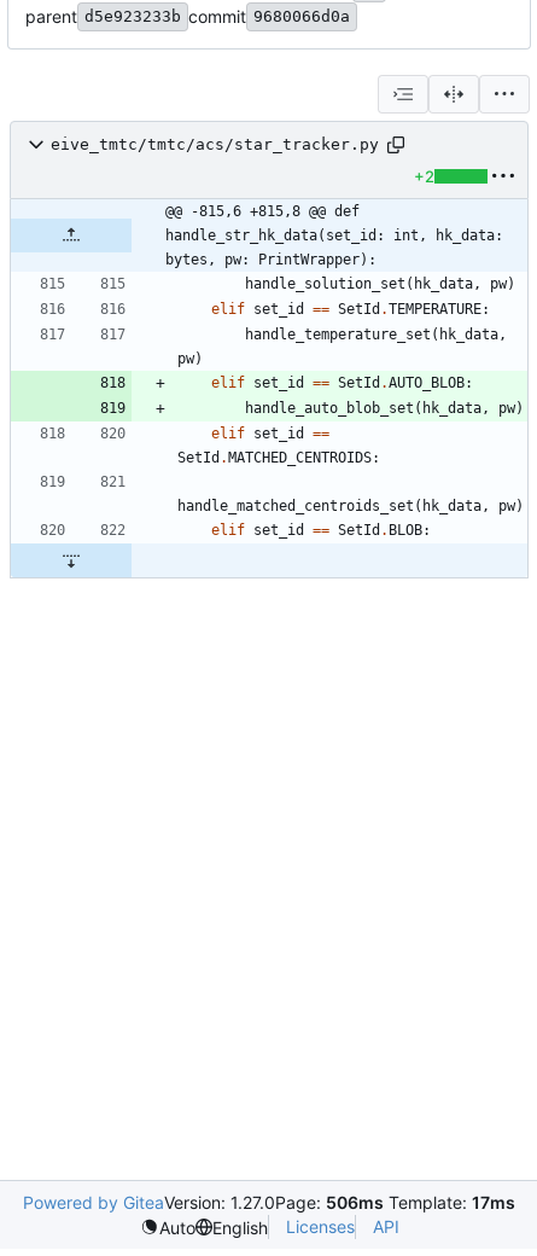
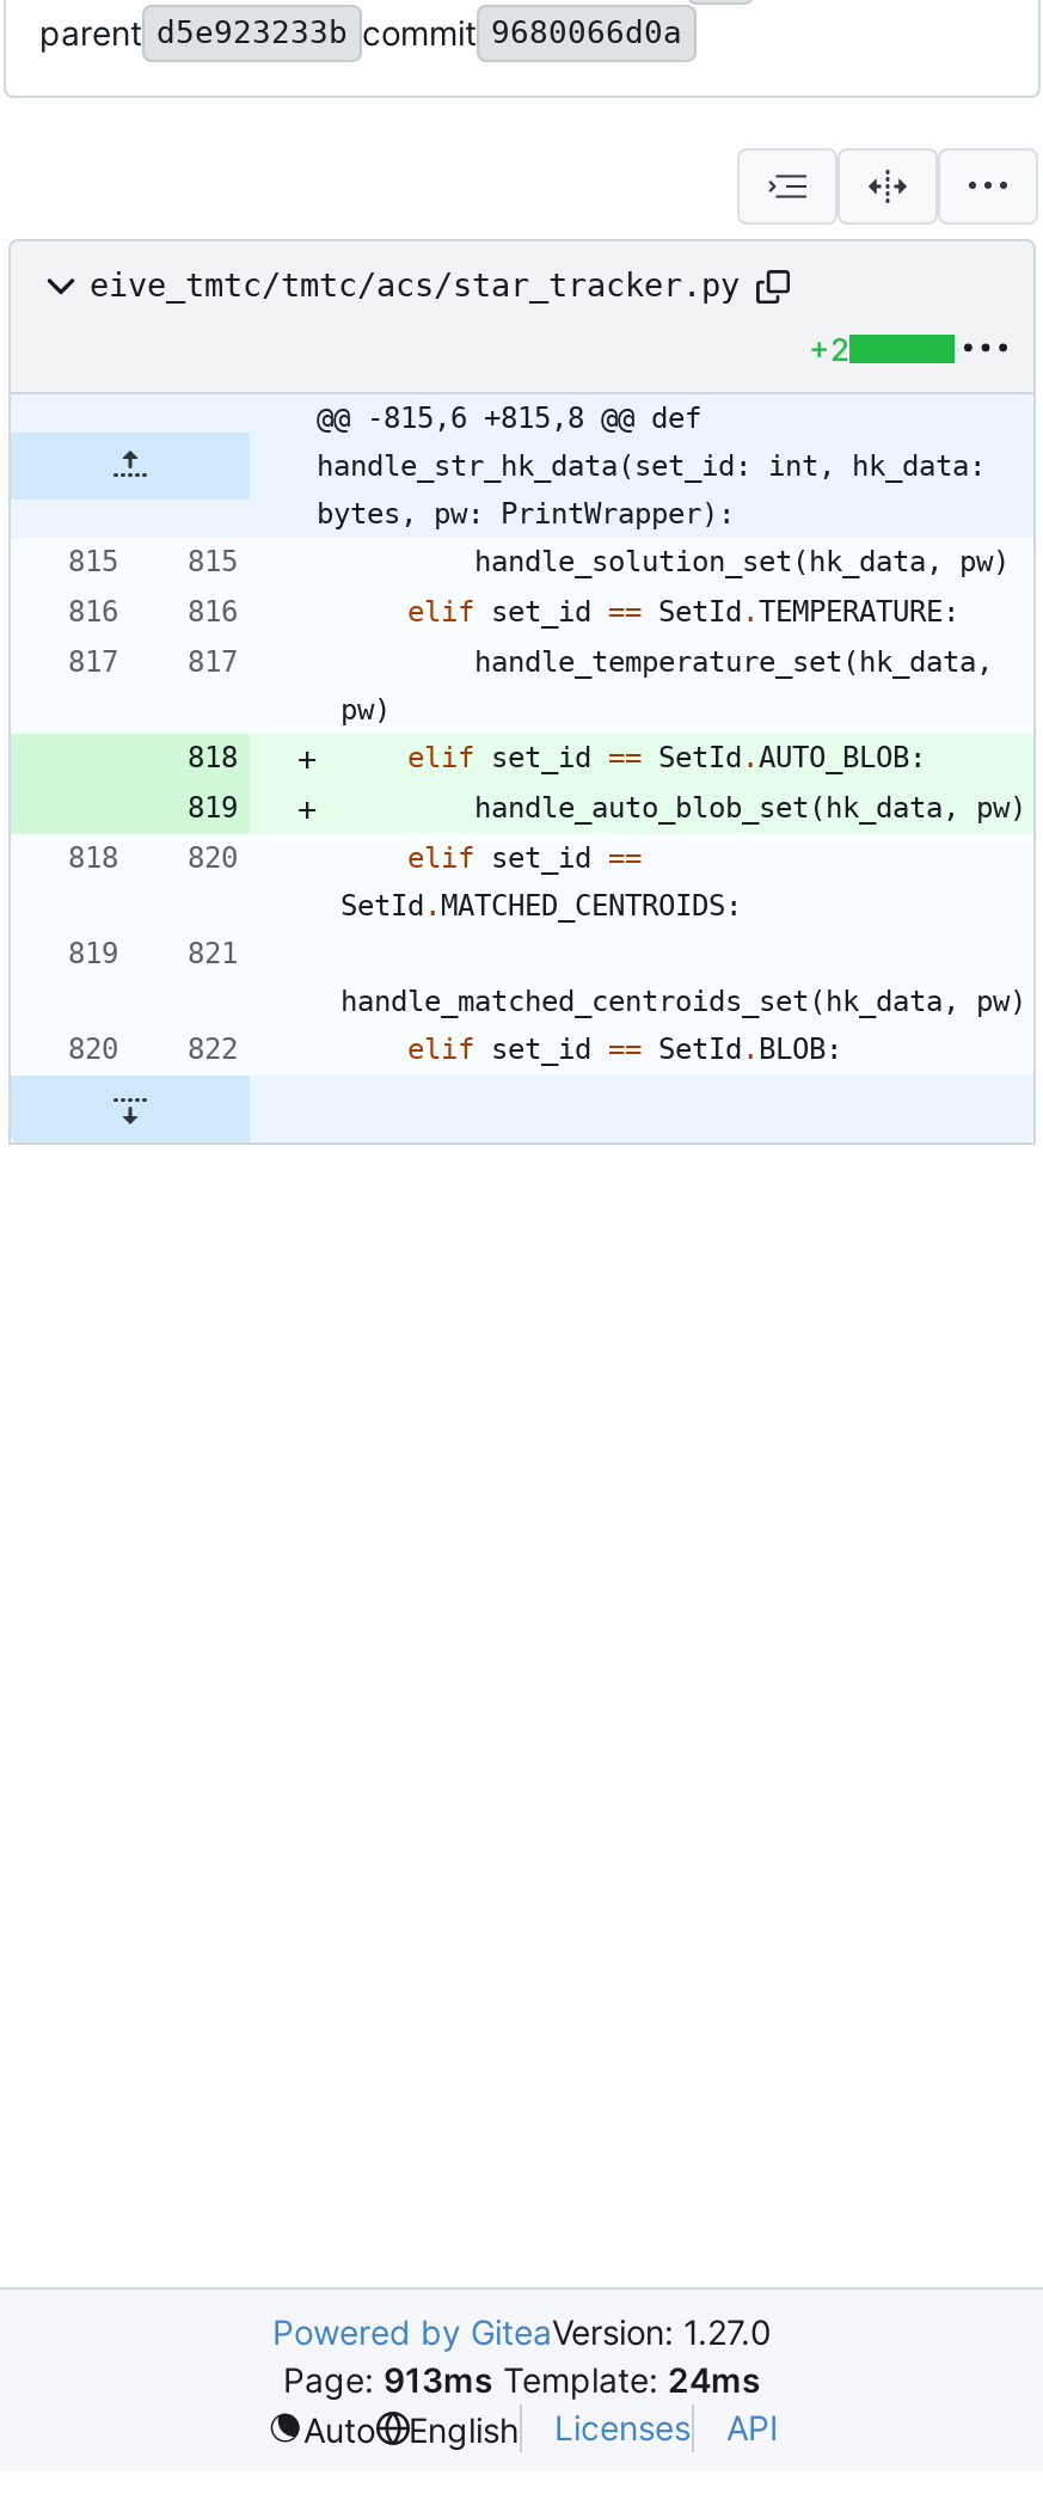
[23,1192,515,1213] Powered by GiteaVersion: 1.27.0Page: 506ms Template: 17ms -> [272,2311,772,2400] Powered by GiteaVersion: 1.27.0 | Page: 913ms Template: 24ms

